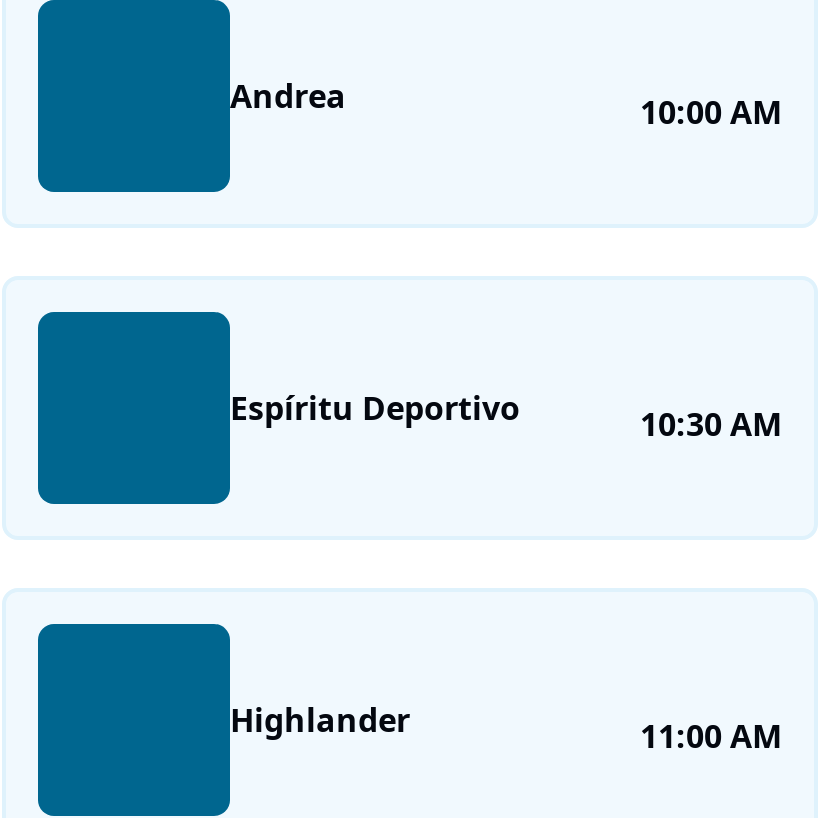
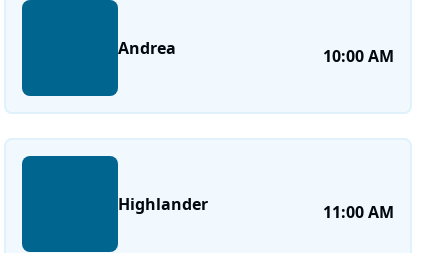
[230,385,782,445] Espíritu Deportivo | 10:30 AM -> none

